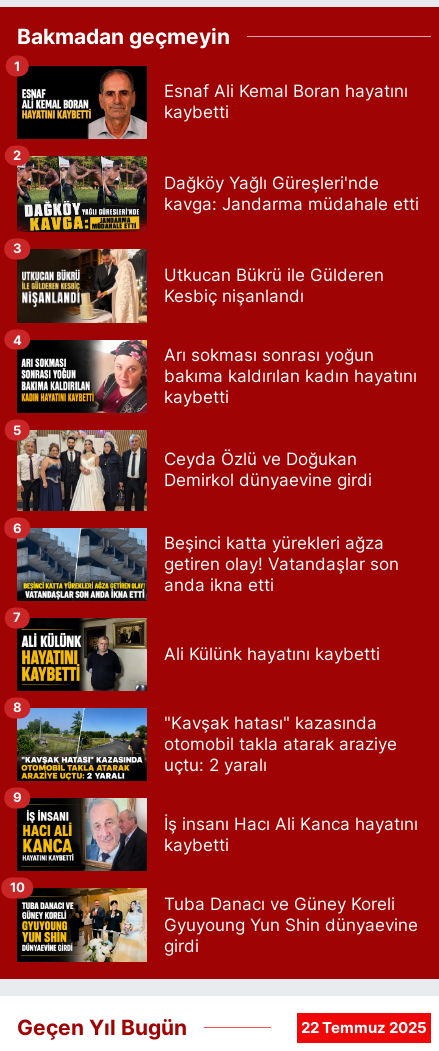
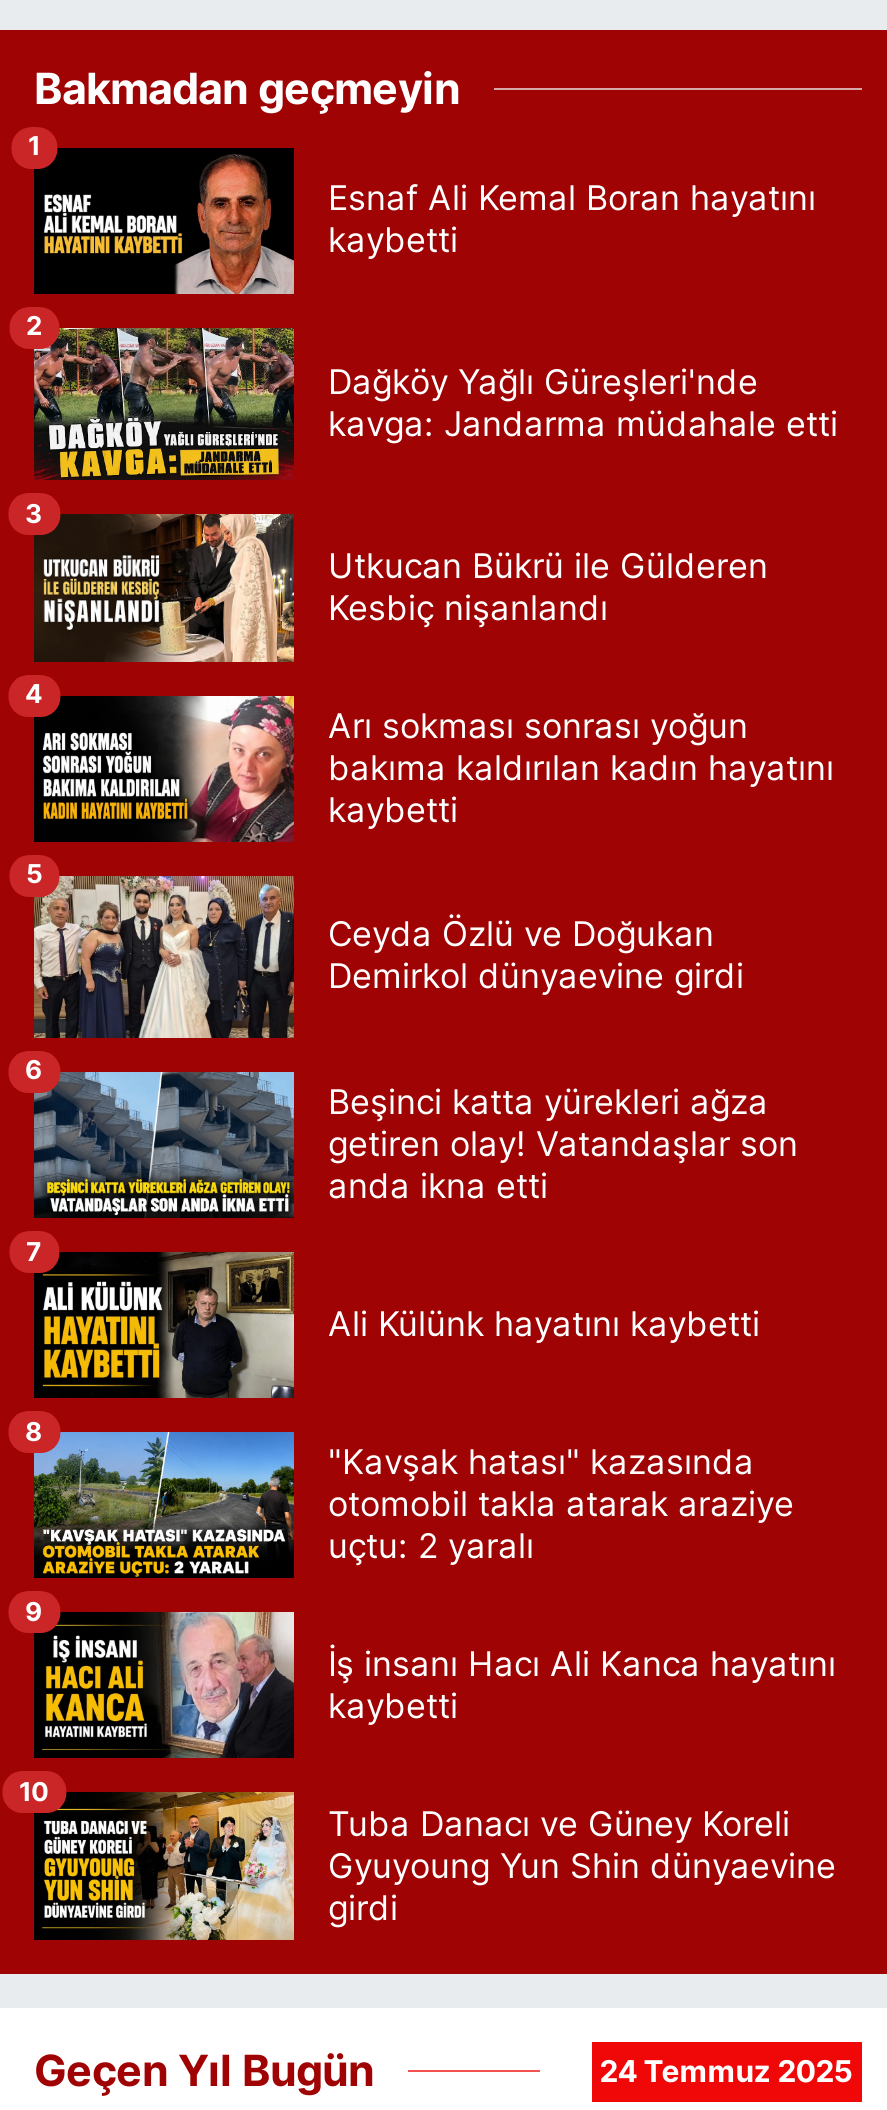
[301,1019,427,1037] 22 Temmuz 2025 -> [600,2054,854,2090] 24 Temmuz 2025

